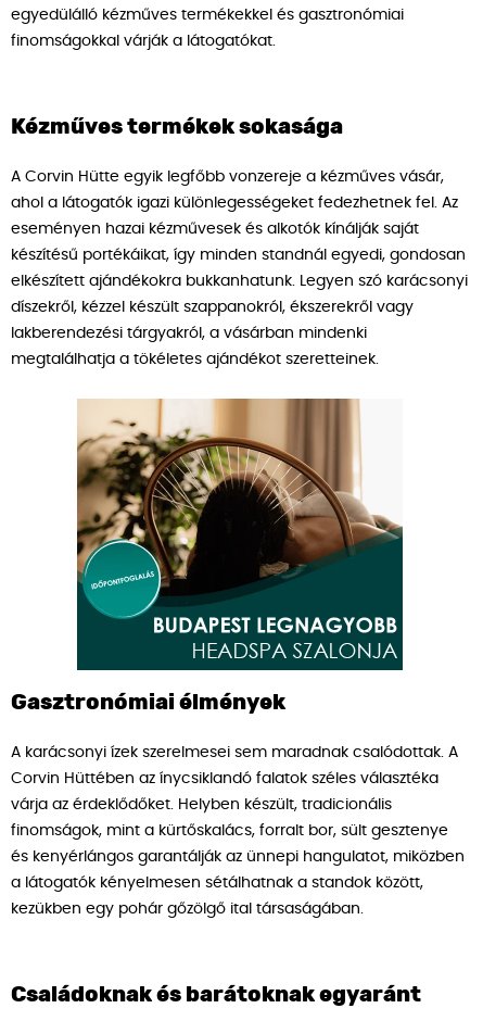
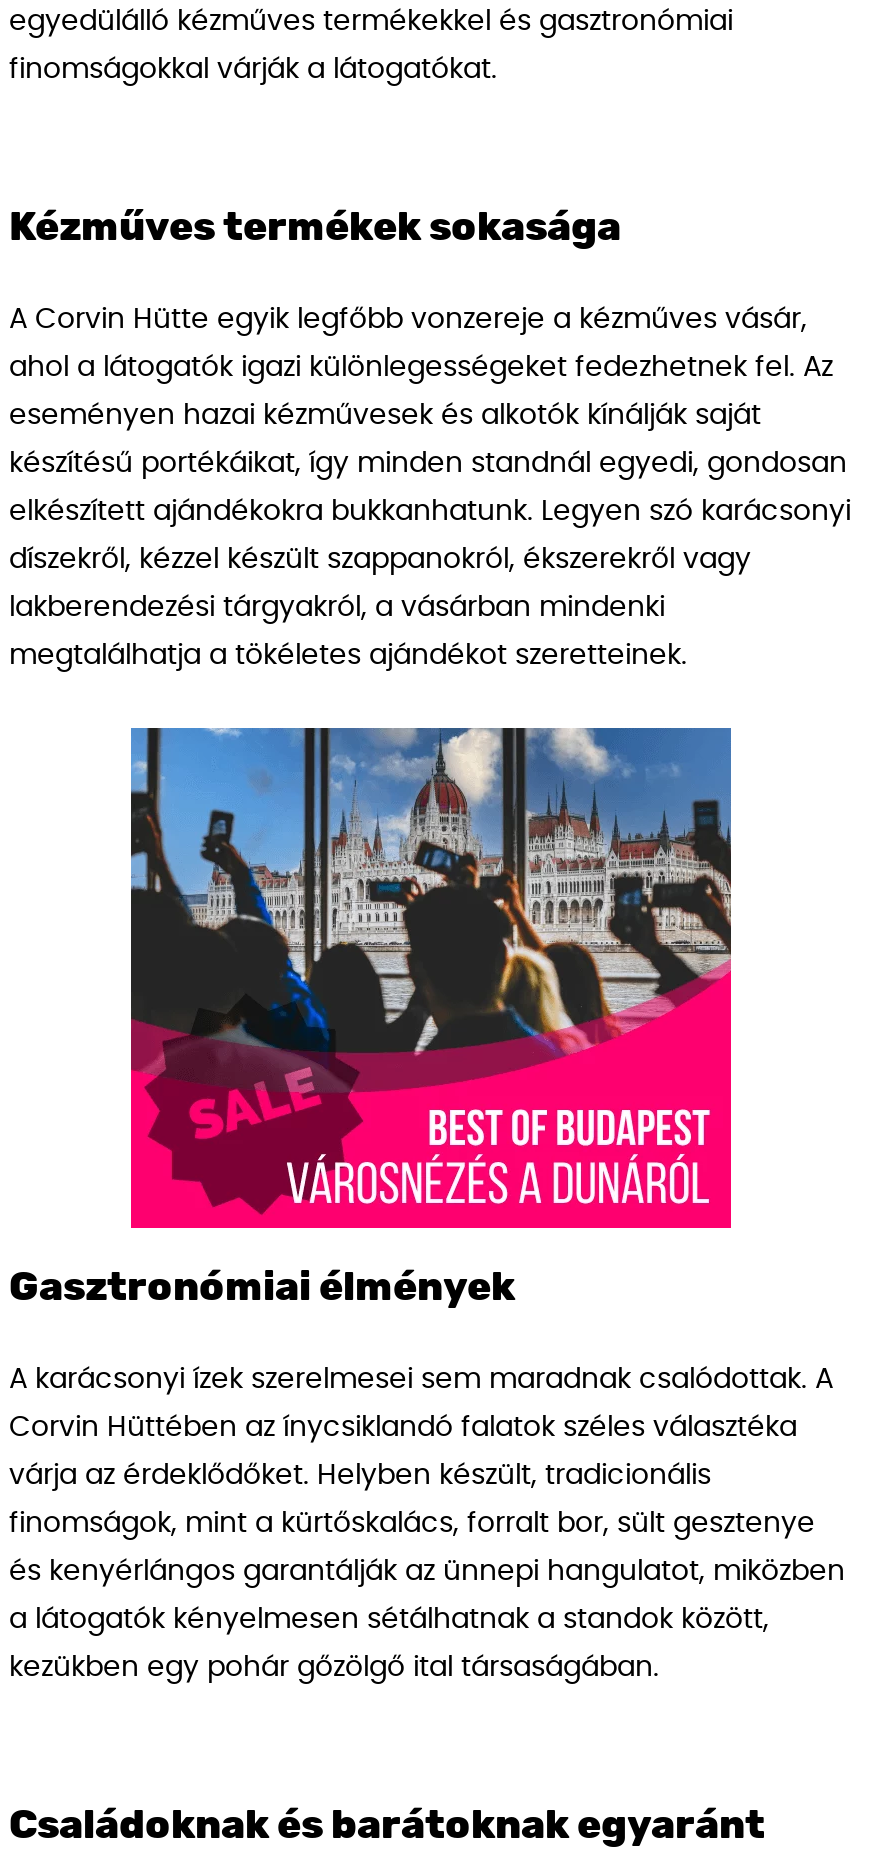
[76,398,404,671] [image] -> [129,725,733,1231] [image]

